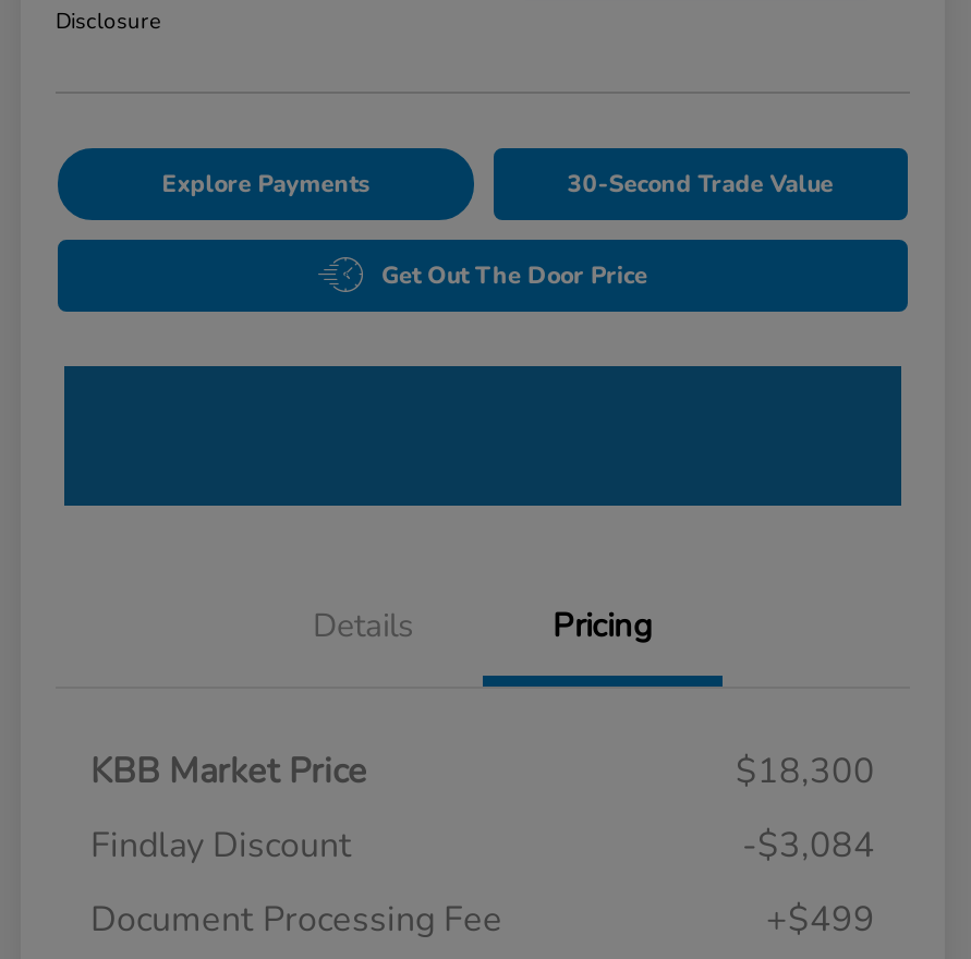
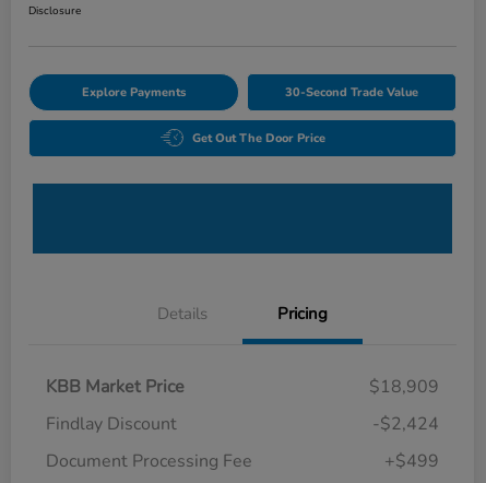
[736,747,875,795] $18,300 -> [369,375,439,399] $18,909
[742,821,875,869] -$3,084 -> [372,412,439,436] -$2,424

